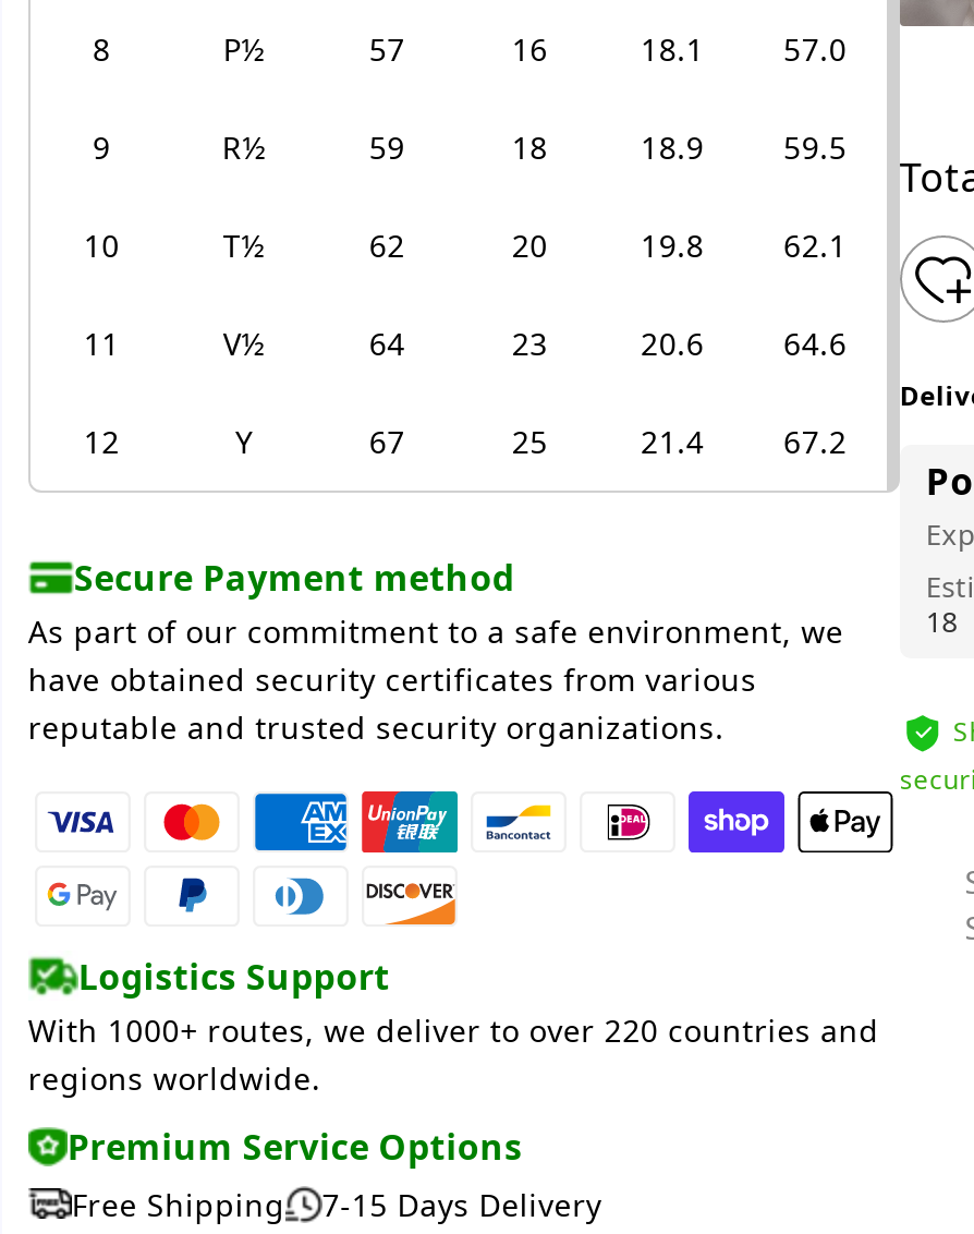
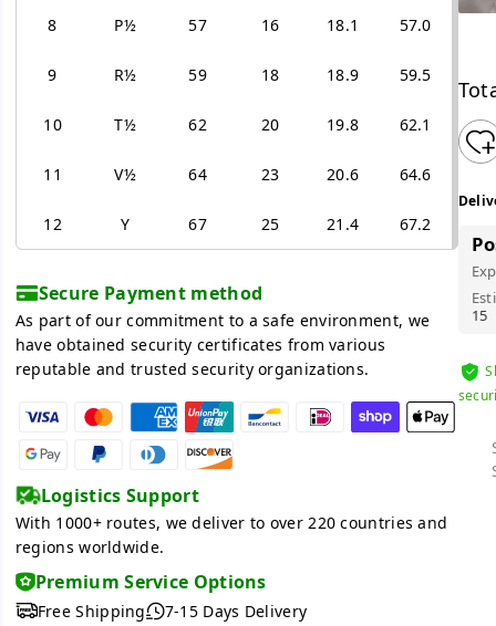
[926,601,958,641] 18 -> [472,305,488,325] 15

